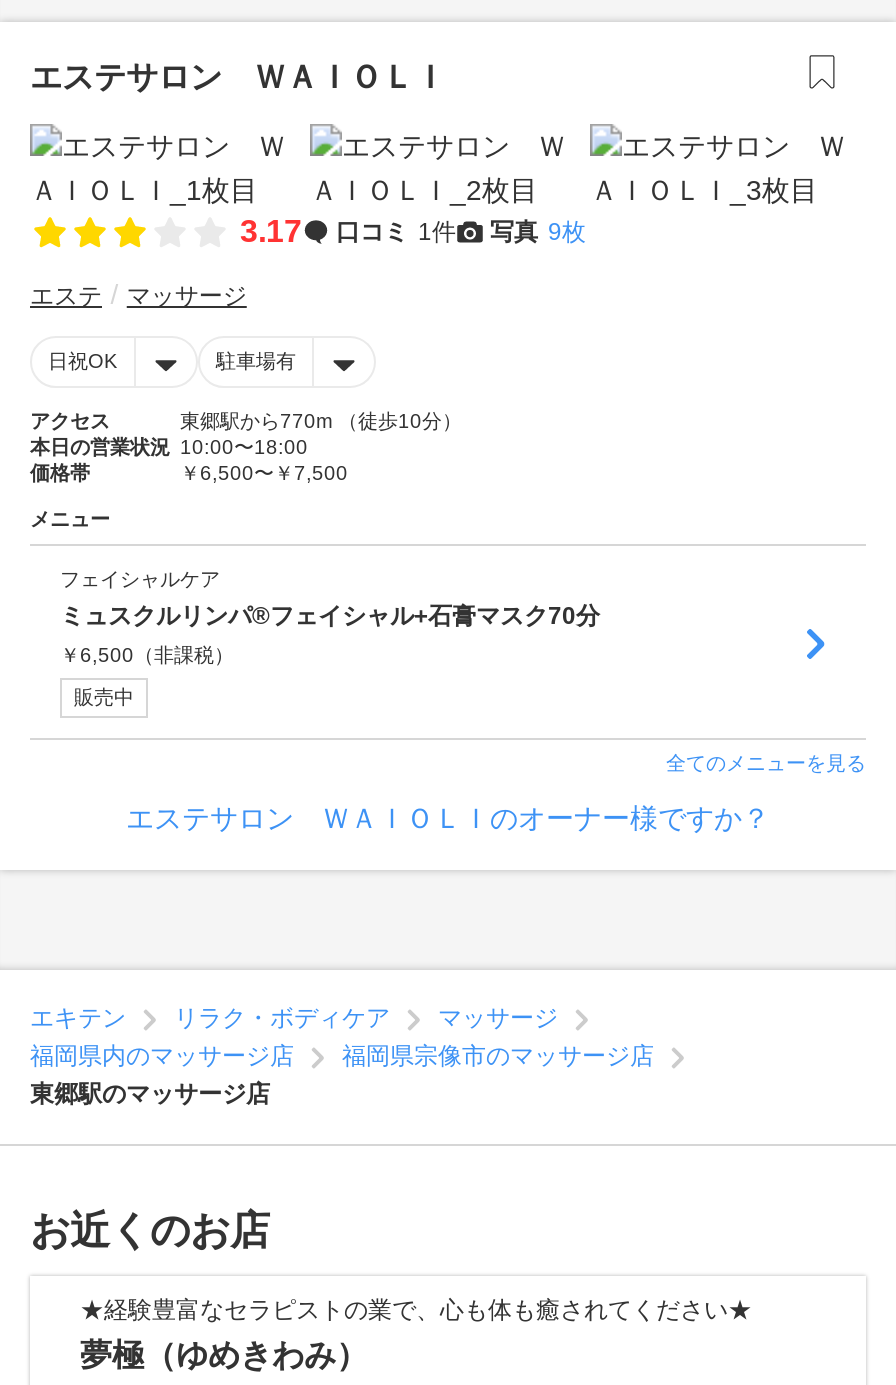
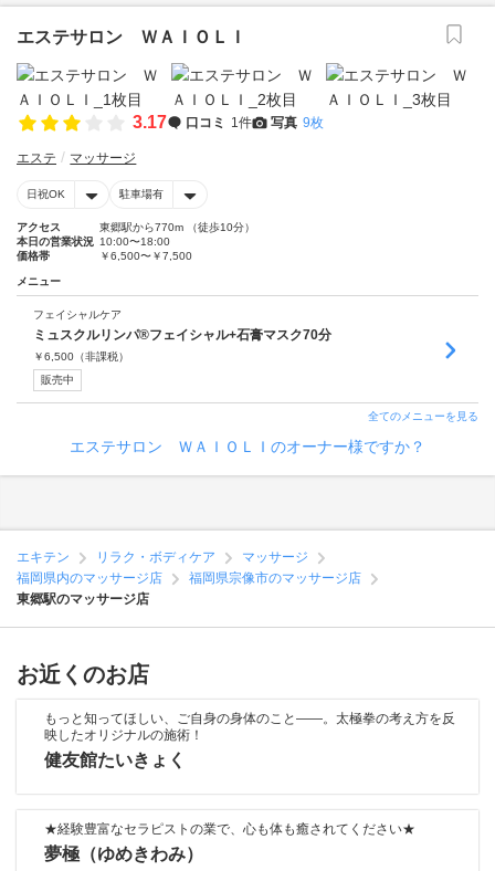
none -> [44,711,455,769] もっと知ってほしい、ご自身の身体のこと――。太極拳の考え方を反 | 映したオリジナルの施術！ | 健友館たいきょく

